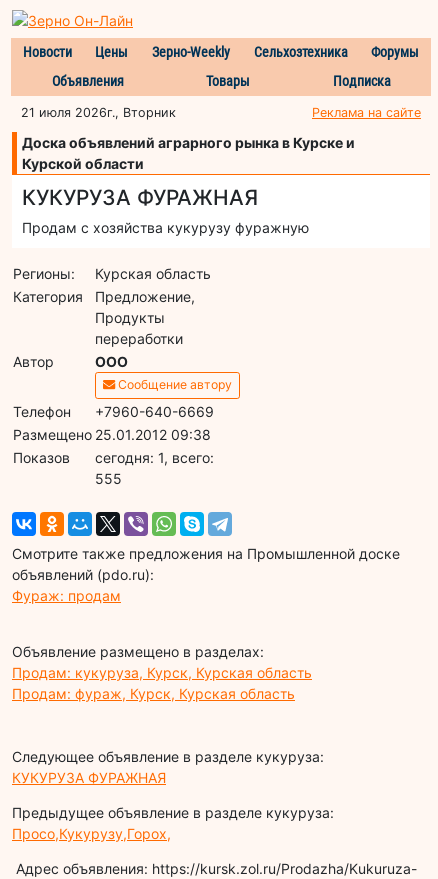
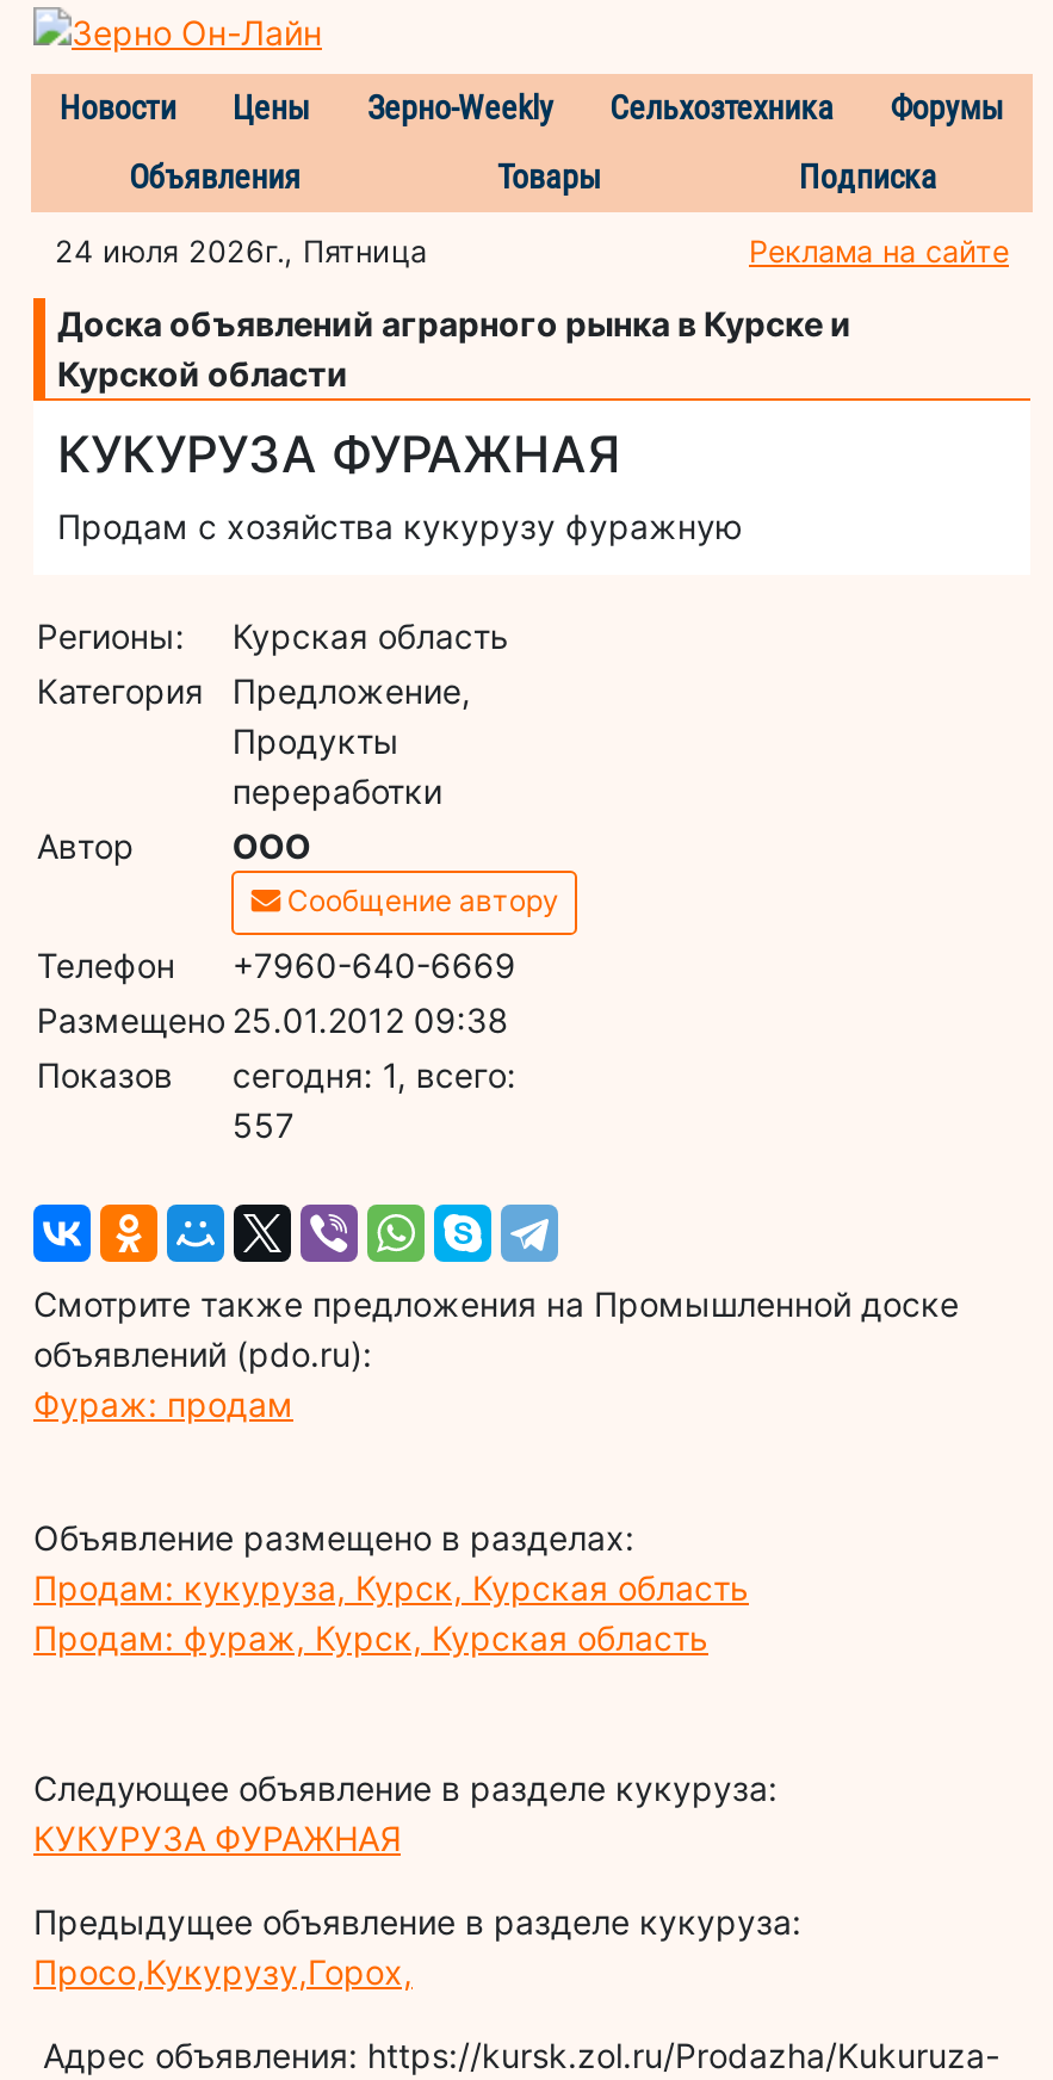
[21,105,176,120] 21 июля 2026г., Вторник -> [55,233,427,269] 24 июля 2026г., Пятница
[95,470,122,487] 555 -> [232,1104,294,1144] 557

